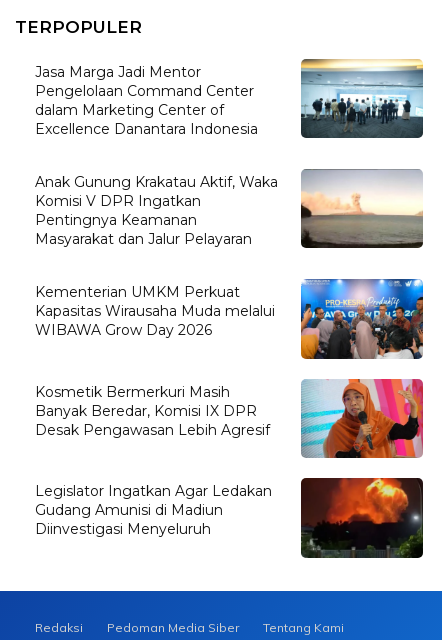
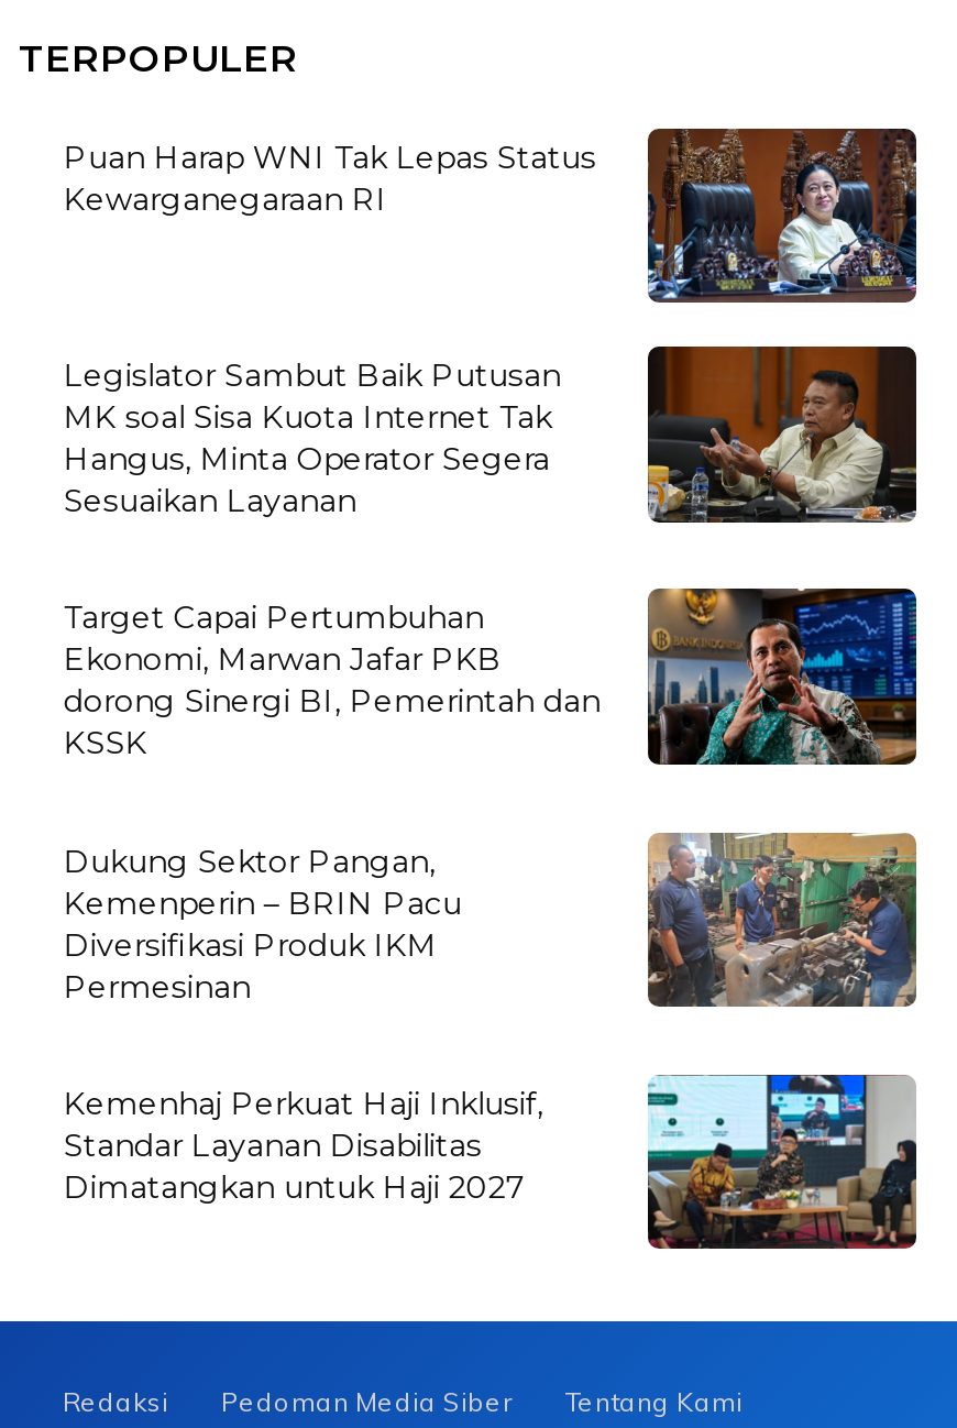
[35,63,258,138] Jasa Marga Jadi Mentor | Pengelolaan Command Center | dalam Marketing Center of | Excellence Danantara Indonesia -> [64,137,596,218] Puan Harap WNI Tak Lepas Status | Kewarganegaraan RI
[300,58,424,138] [image] -> [646,127,919,303] [image]
[35,158,424,249] [image] | Anak Gunung Krakatau Aktif, Waka | Komisi V DPR Ingatkan | Pentingnya Keamanan | Masyarakat dan Jalur Pelayaran -> [64,344,919,545] [image] | Legislator Sambut Baik Putusan | MK soal Sisa Kuota Internet Tak | Hangus, Minta Operator Segera | Sesuaikan Layanan
[35,268,424,360] [image] | Kementerian UMKM Perkuat | Kapasitas Wirausaha Muda melalui | WIBAWA Grow Day 2026 -> [64,586,919,789] [image] | Target Capai Pertumbuhan | Ekonomi, Marwan Jafar PKB | dorong Sinergi BI, Pemerintah dan | KSSK
[35,383,270,439] Kosmetik Bermerkuri Masih | Banyak Beredar, Komisi IX DPR | Desak Pengawasan Lebih Agresif -> [64,841,462,1006] Dukung Sektor Pangan, | Kemenperin – BRIN Pacu | Diversifikasi Produk IKM | Permesinan
[300,378,424,459] [image] -> [646,831,919,1007] [image]
[35,482,272,538] Legislator Ingatkan Agar Ledakan | Gudang Amunisi di Madiun | Diinvestigasi Menyeluruh -> [64,1083,543,1206] Kemenhaj Perkuat Haji Inklusif, | Standar Layanan Disabilitas | Dimatangkan untuk Haji 2027
[300,477,424,559] [image] -> [646,1070,919,1251] [image]

